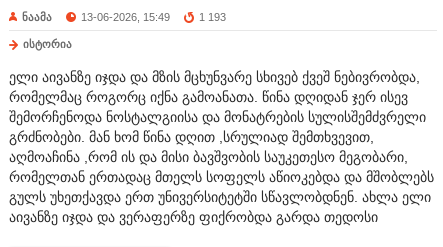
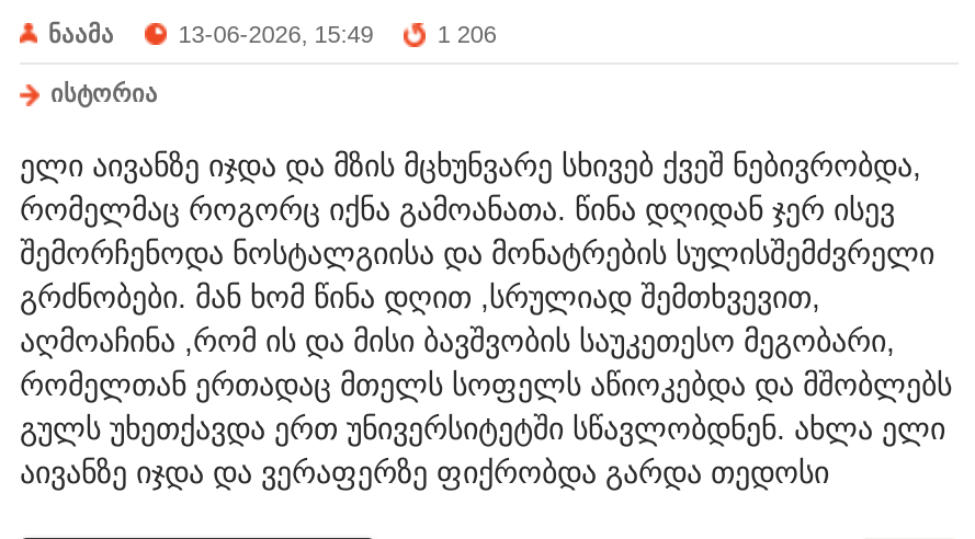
[199,10,226,22] 1 193 -> [437,21,497,47] 1 206

